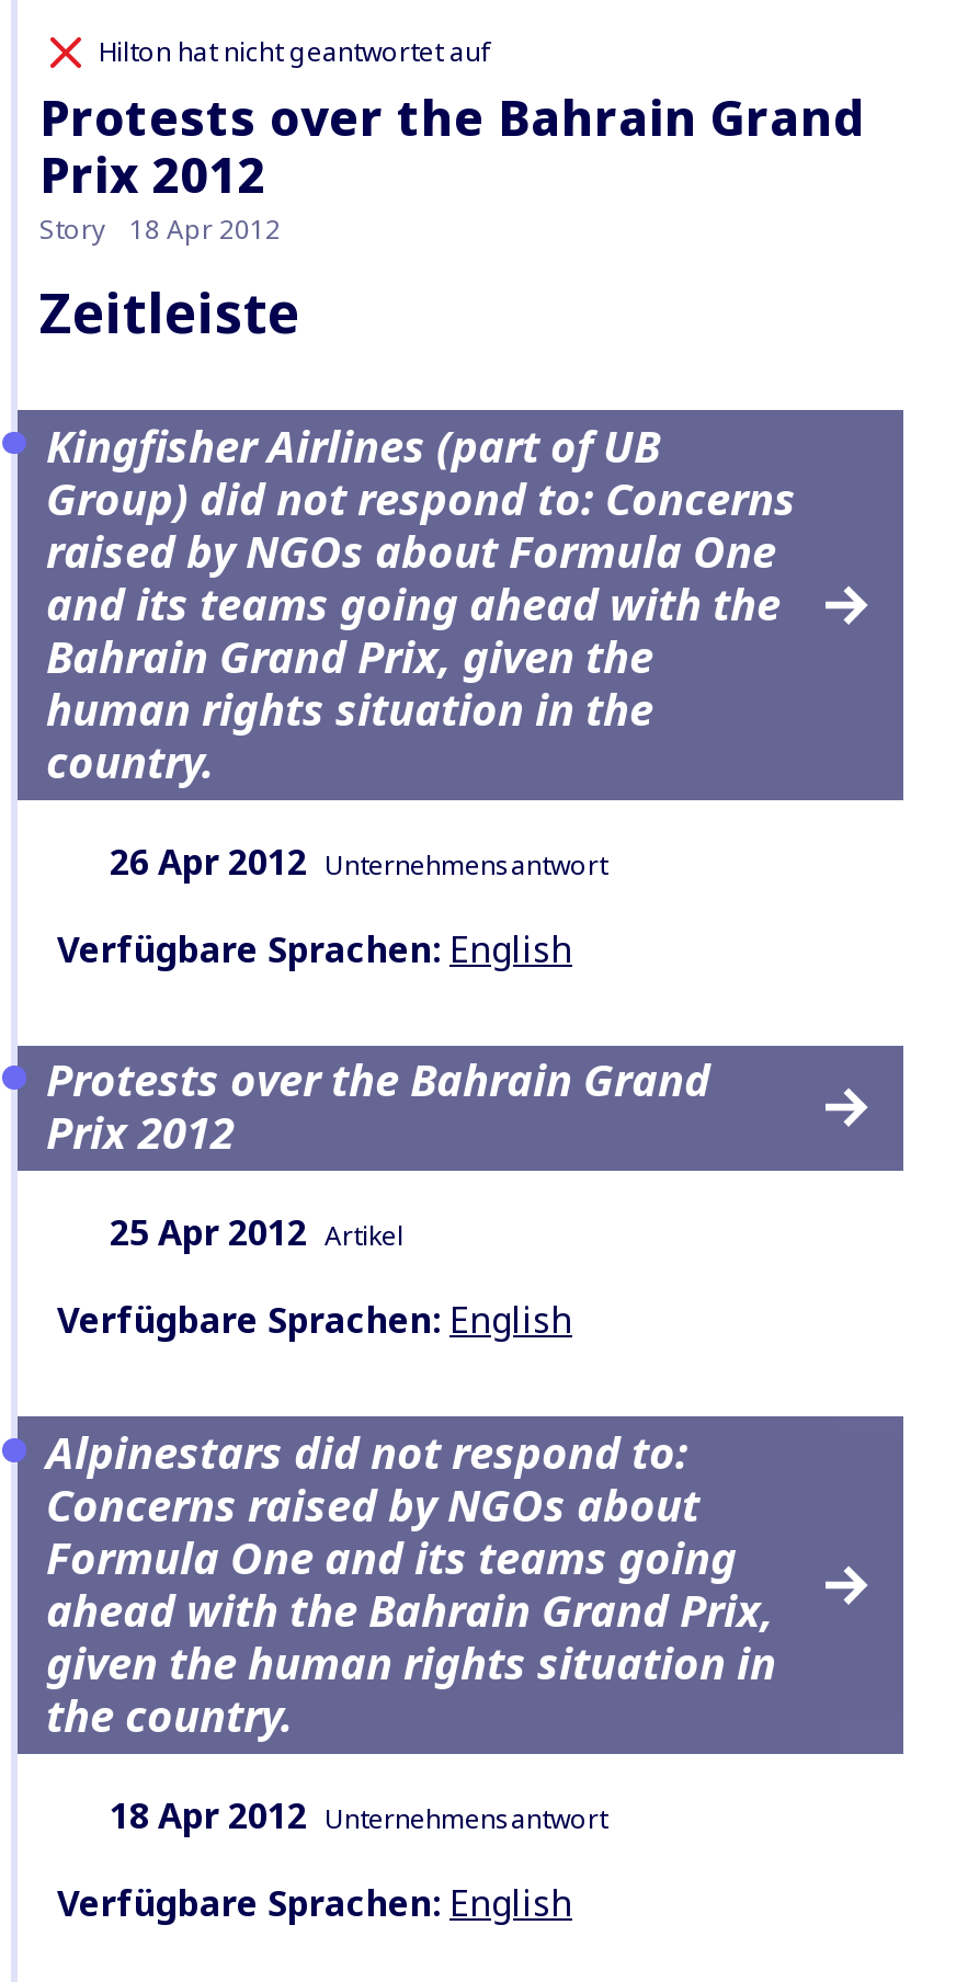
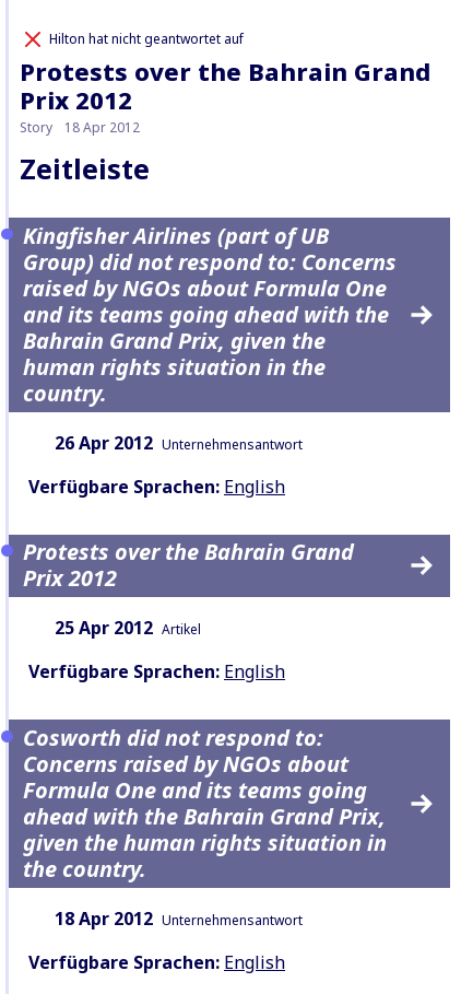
[46,1423,688,1482] Alpinestars did not respond to: -> [23,723,323,752] Cosworth did not respond to:

